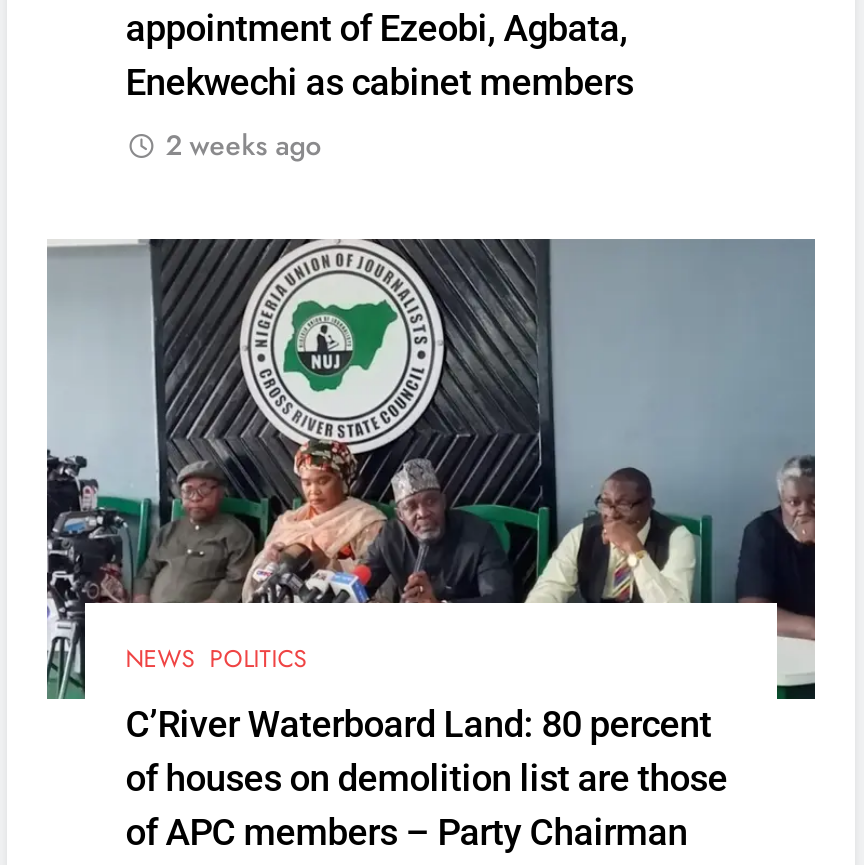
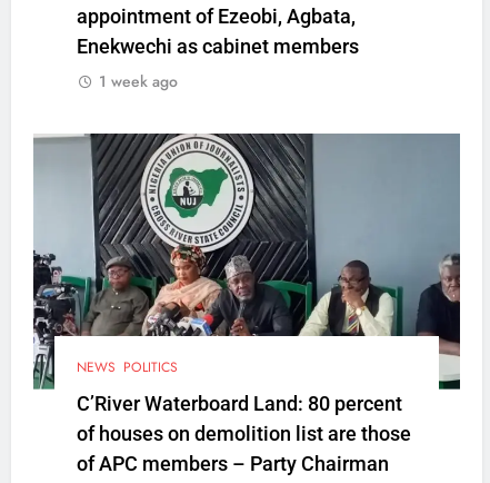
[165,125,321,165] 2 weeks ago -> [99,70,178,92] 1 week ago

